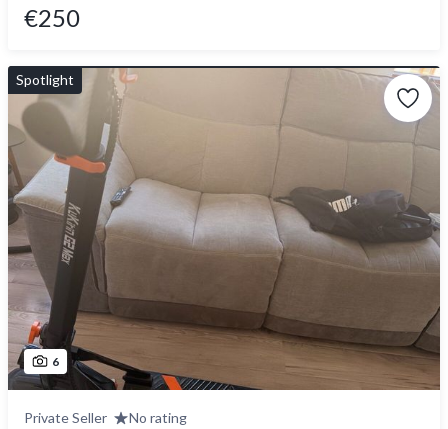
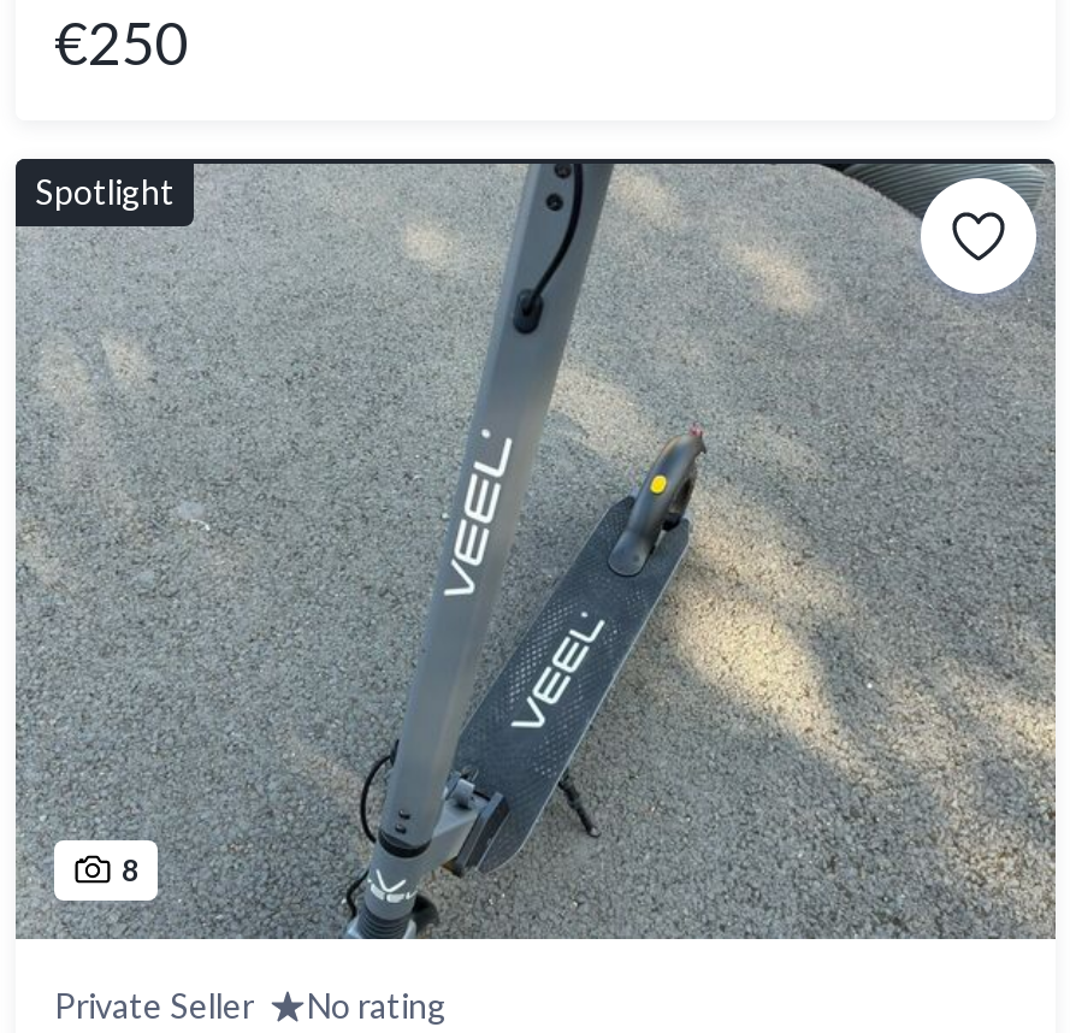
[8,68,440,391] [image] | 6 -> [13,161,1058,941] [image] | 8

